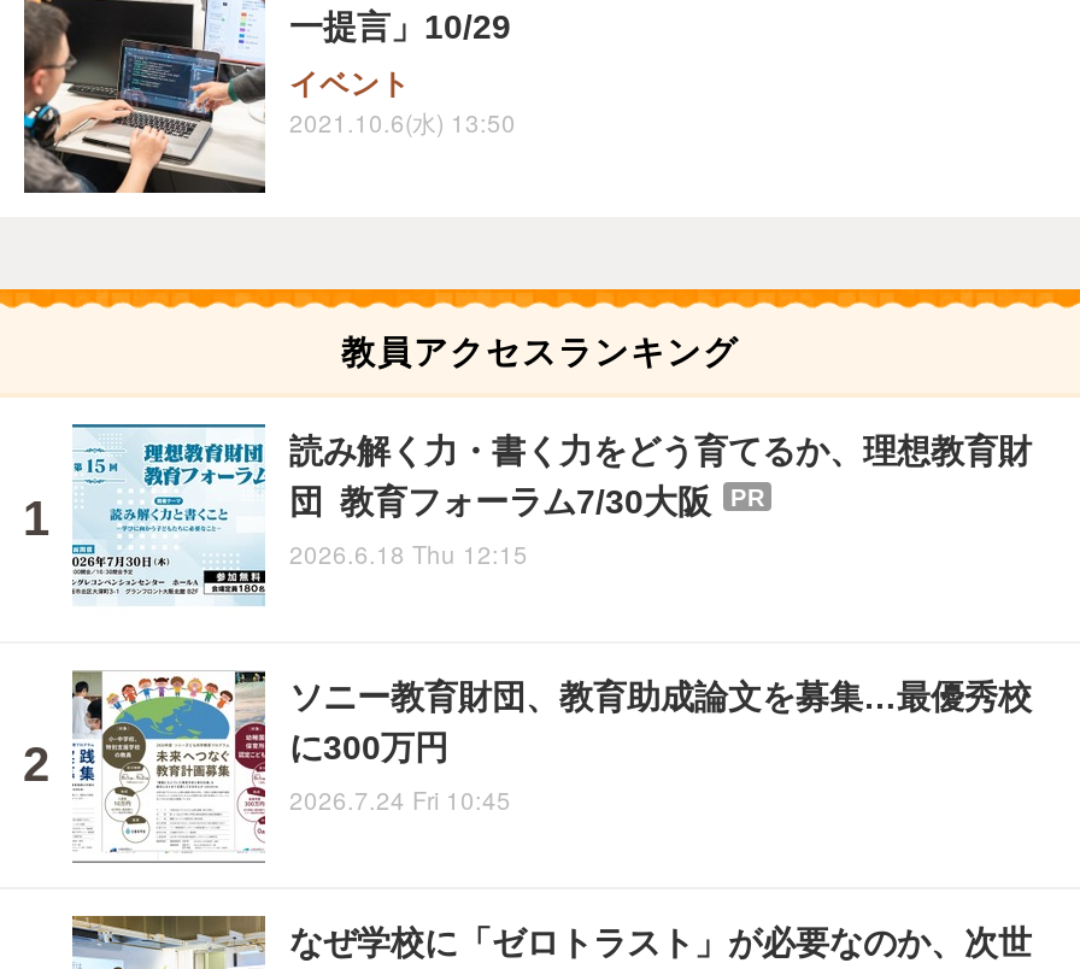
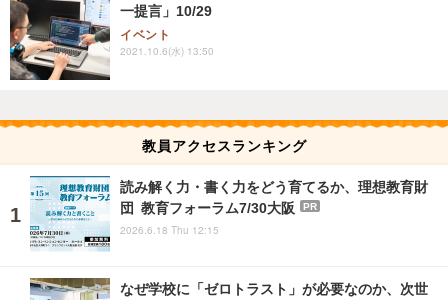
[72,670,1032,863] [image] | ソニー教育財団、教育助成論文を募集…最優秀校 | に300万円 | 2026.7.24 Fri 10:45 -> none

